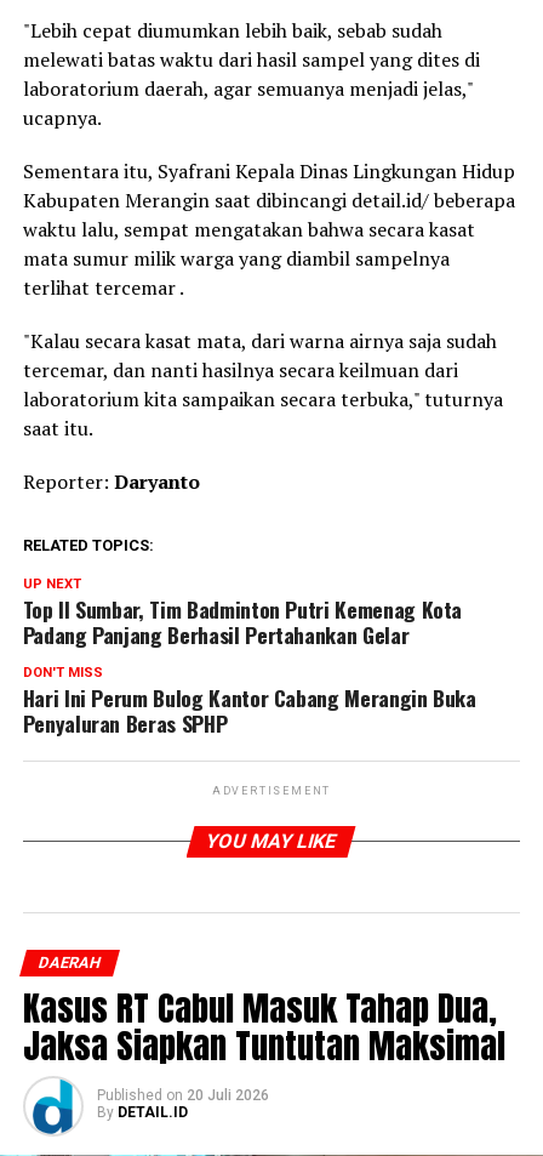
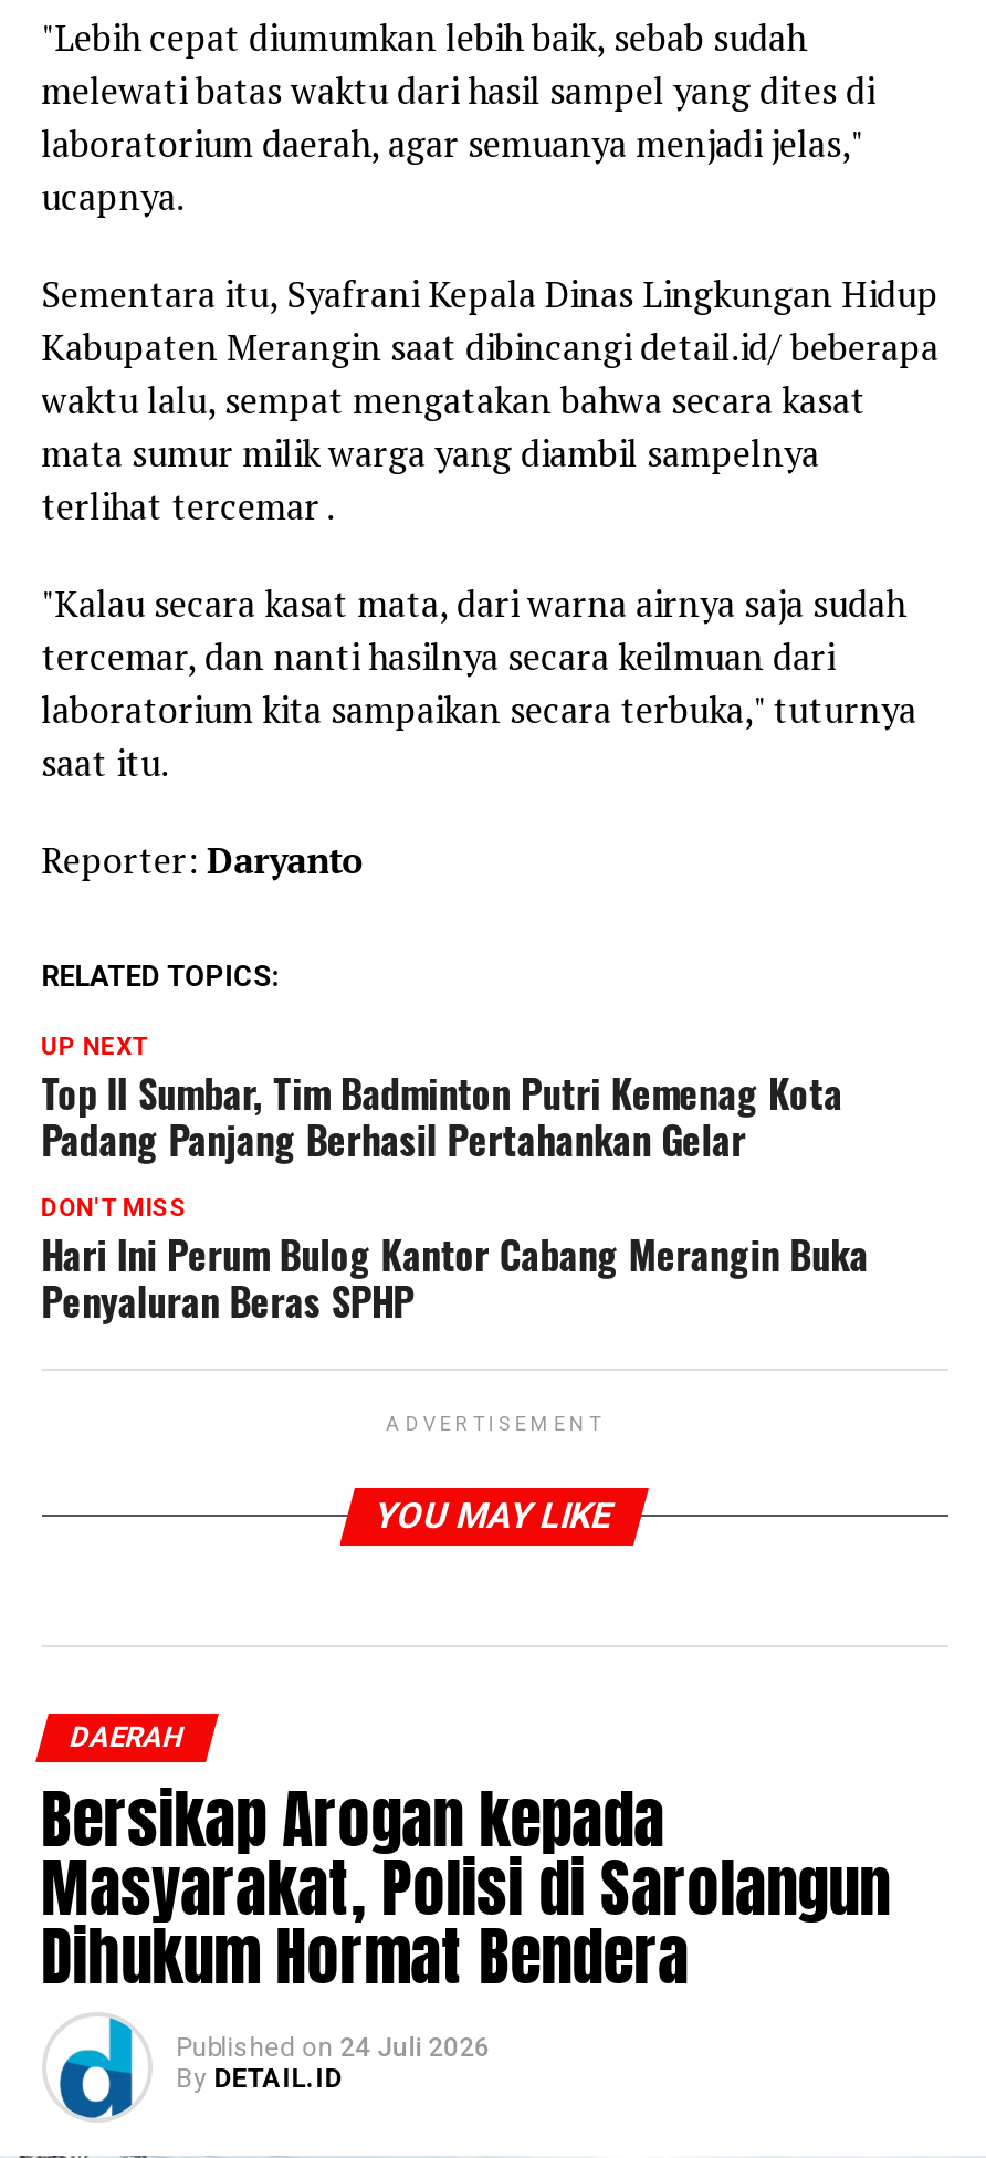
[23,981,505,1104] Kasus RT Cabul Masuk Tahap Dua, | Jaksa Siapkan Tuntutan Maksimal | Published on 20 Juli 2026 -> [41,1771,890,2063] Bersikap Arogan kepada | Masyarakat, Polisi di Sarolangun | Dihukum Hormat Bendera | Published on 24 Juli 2026

